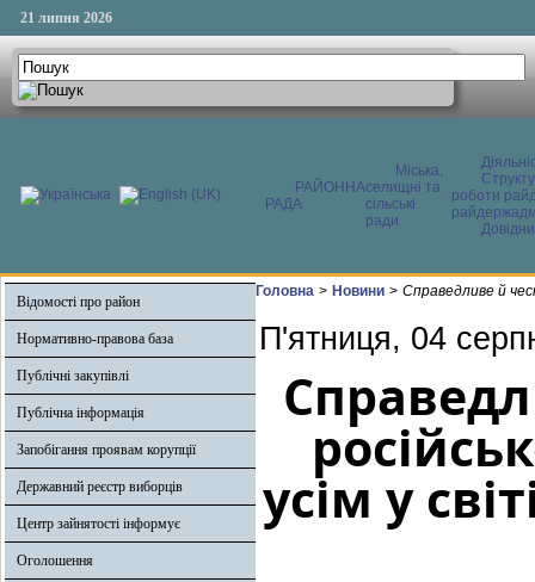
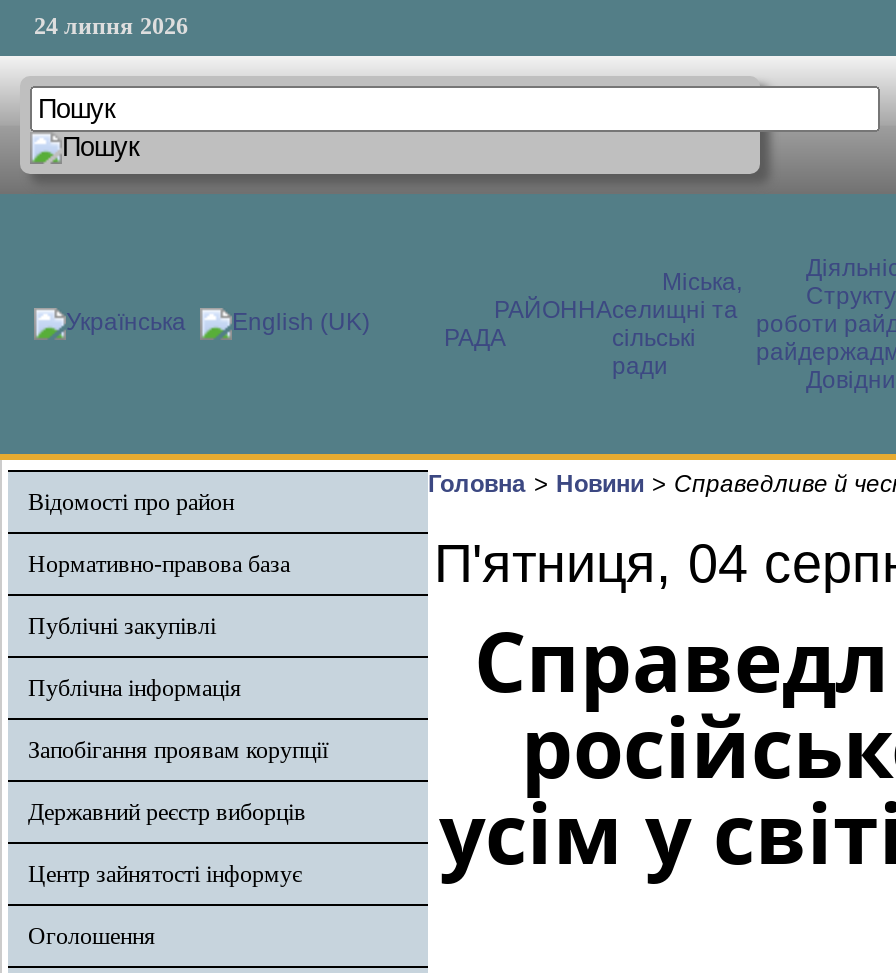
[20,10,112,26] 21 липня 2026 -> [34,12,188,40] 24 липня 2026

